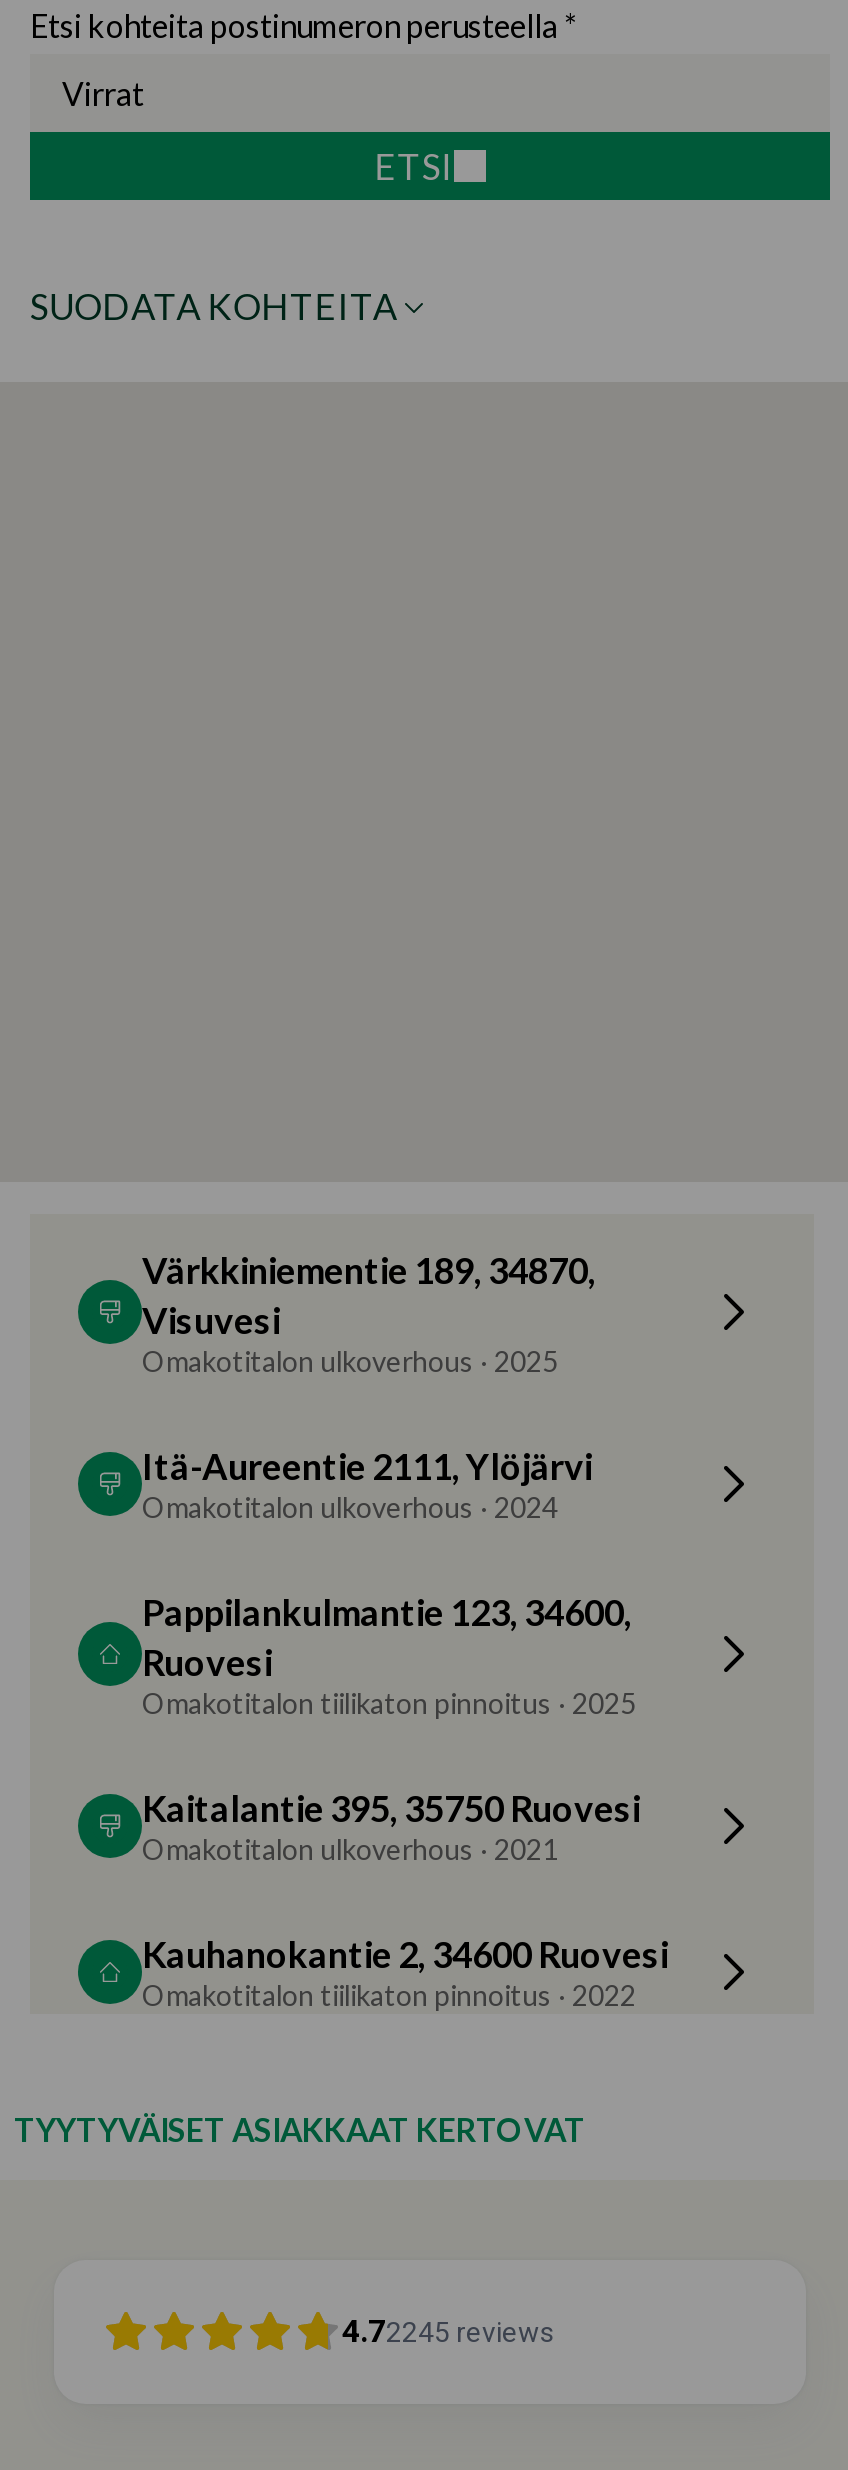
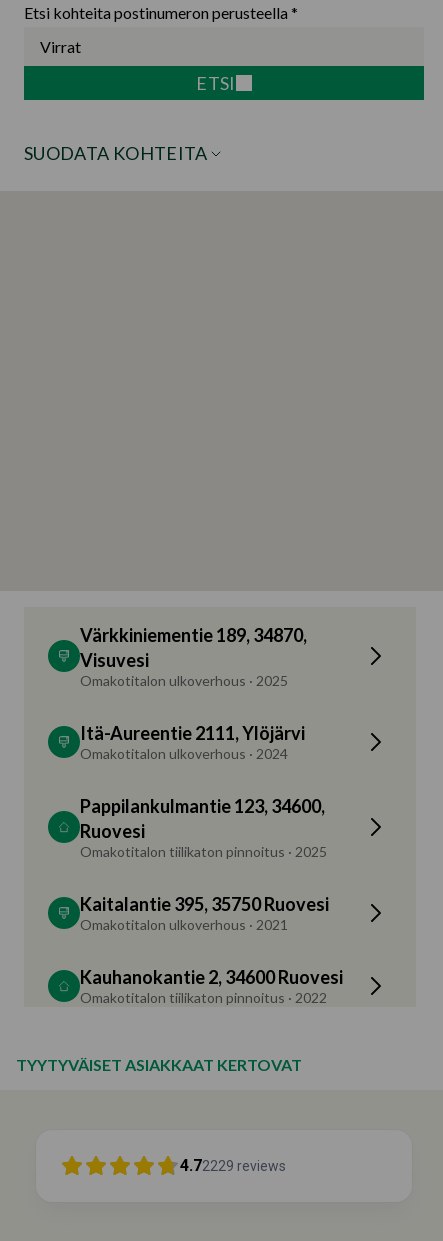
[342,2312,554,2350] 4.72245 reviews -> [180,1156,286,1175] 4.72229 reviews

